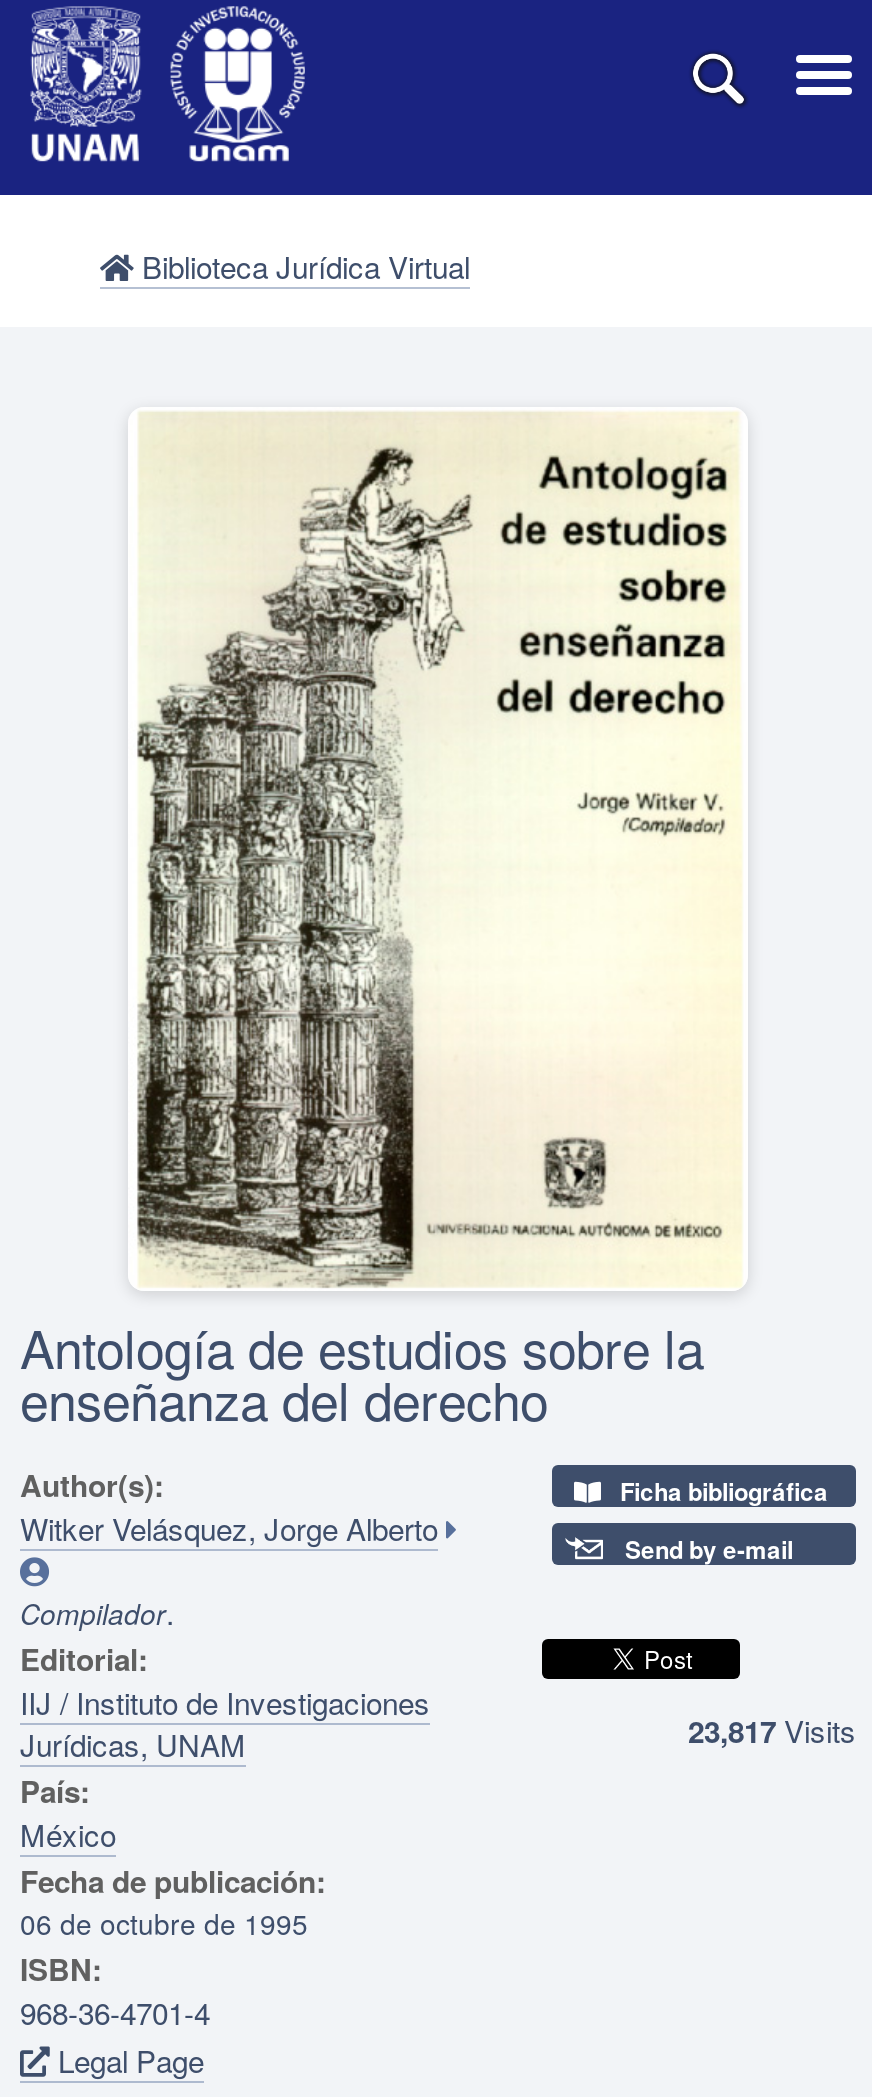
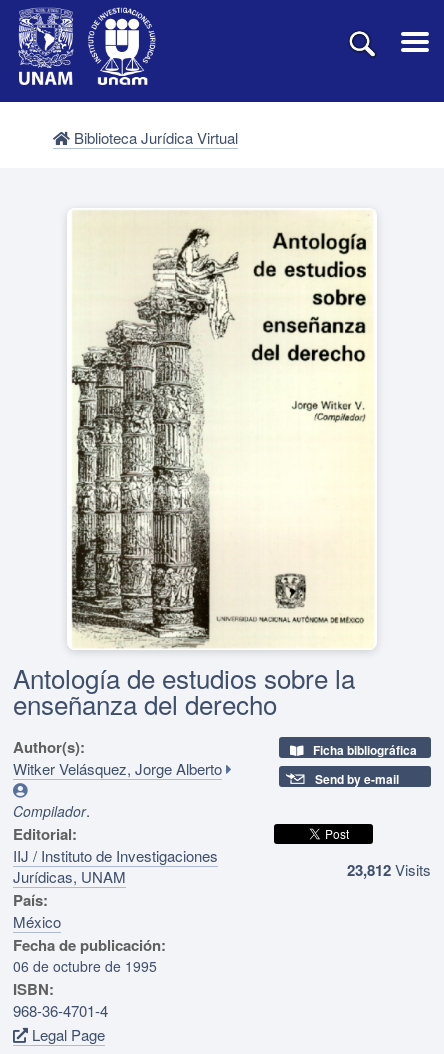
[688,1708,856,1752] 23,817 Visits -> [347,858,431,880] 23,812 Visits

